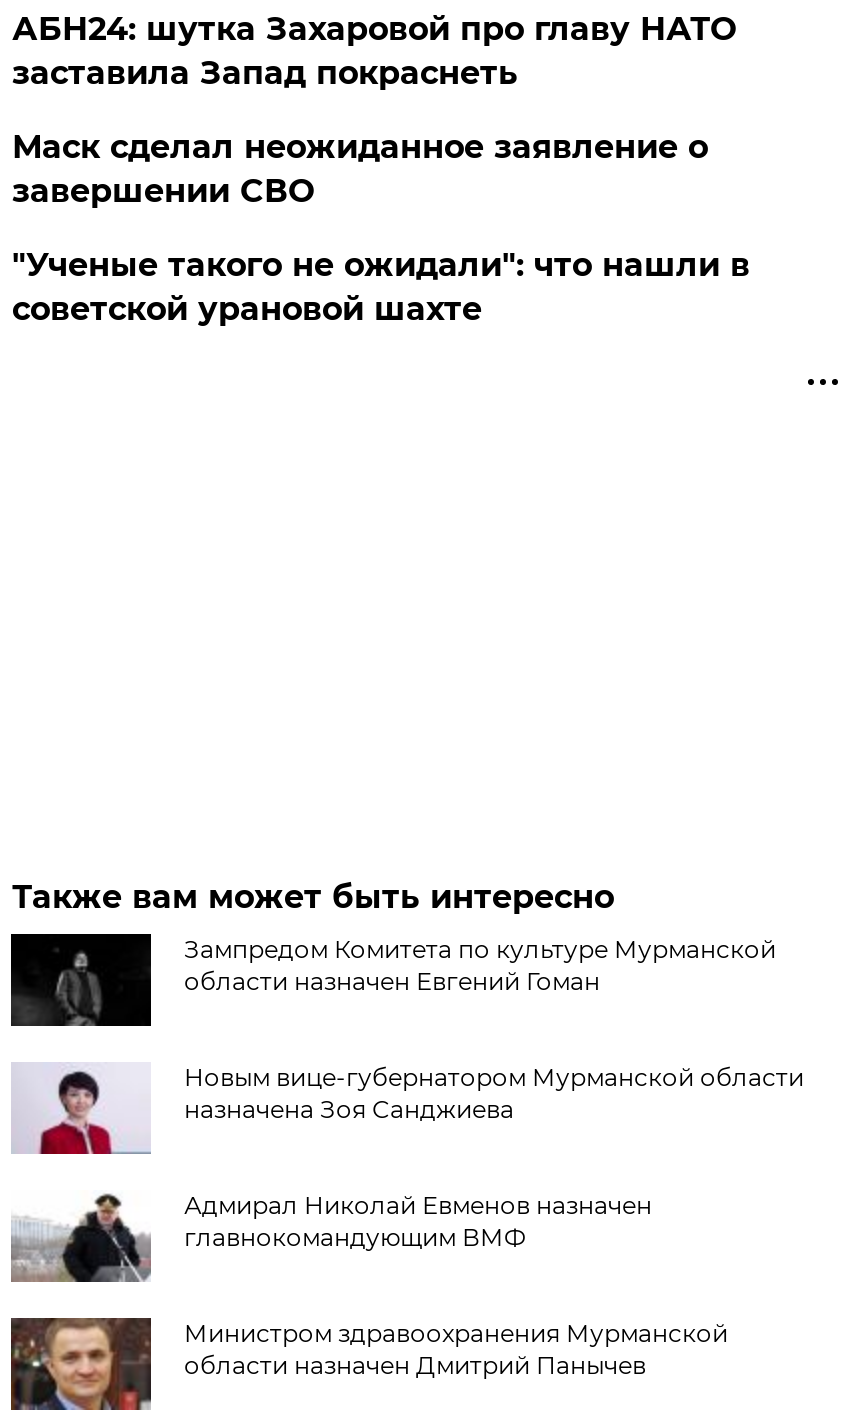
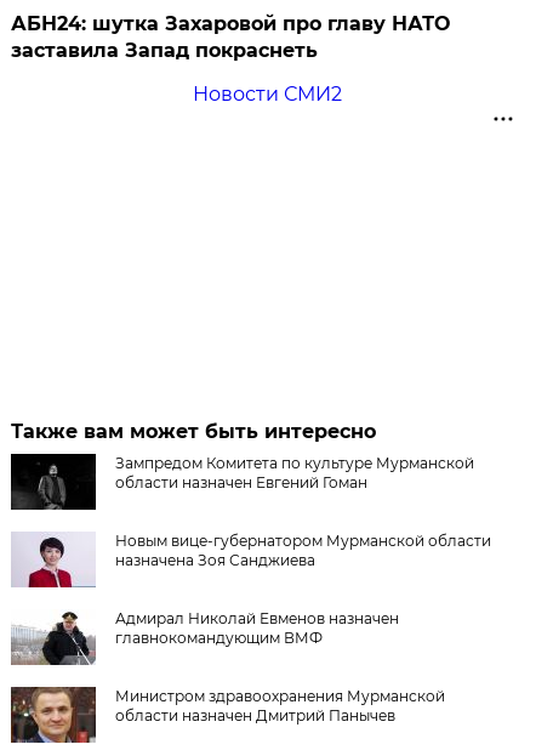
[12,127,750,327] Маск сделал неожиданное заявление о | завершении СВО | "Ученые такого не ожидали": что нашли в | советской урановой шахте -> [192,82,342,105] Новости СМИ2

